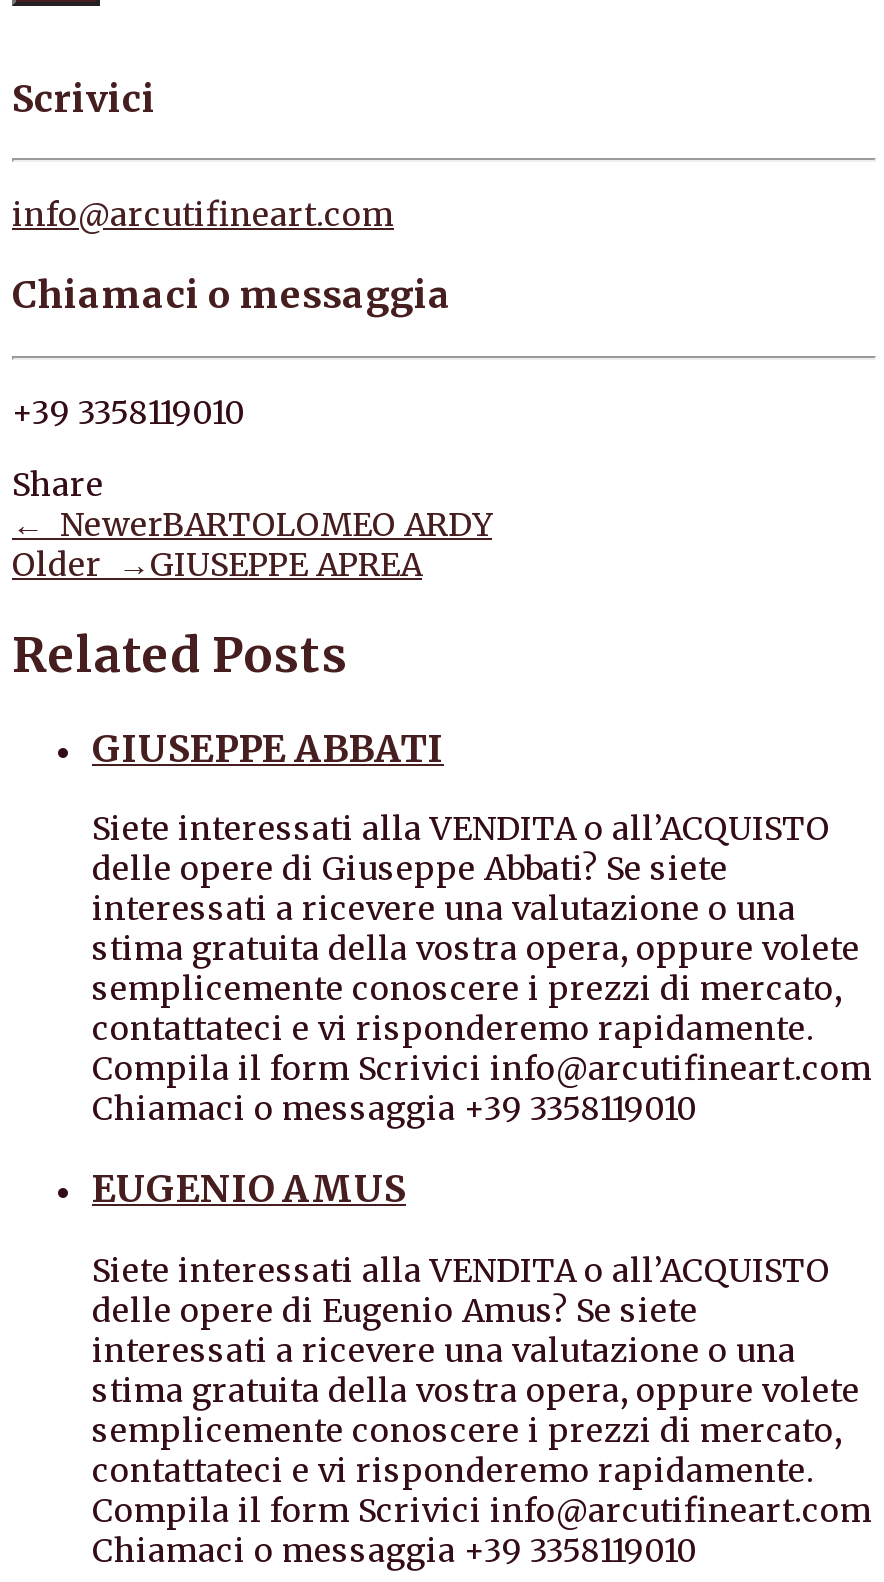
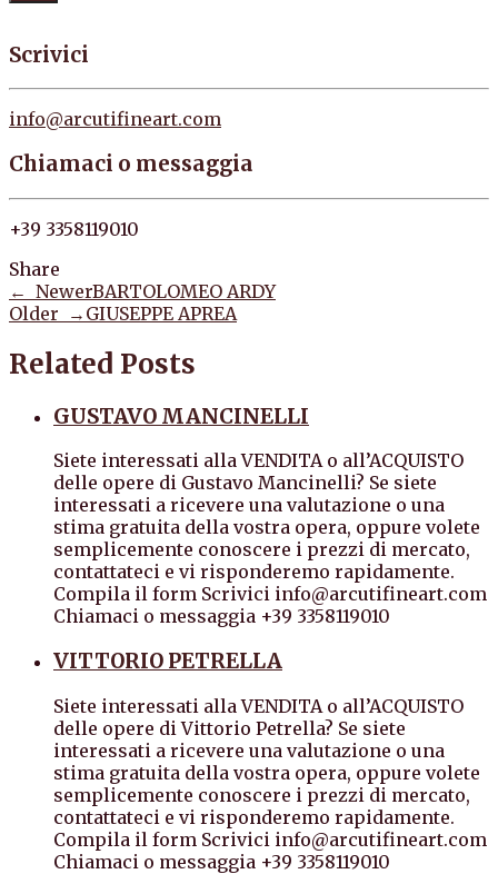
[92,725,444,771] GIUSEPPE ABBATI -> [53,403,309,429] GUSTAVO MANCINELLI
[92,849,728,889] delle opere di Giuseppe Abbati? Se siete -> [53,472,437,494] delle opere di Gustavo Mancinelli? Se siete
[92,1166,406,1212] EUGENIO AMUS -> [53,648,282,674] VITTORIO PETRELLA
[92,1290,698,1330] delle opere di Eugenio Amus? Se siete -> [53,717,406,739] delle opere di Vittorio Petrella? Se siete

